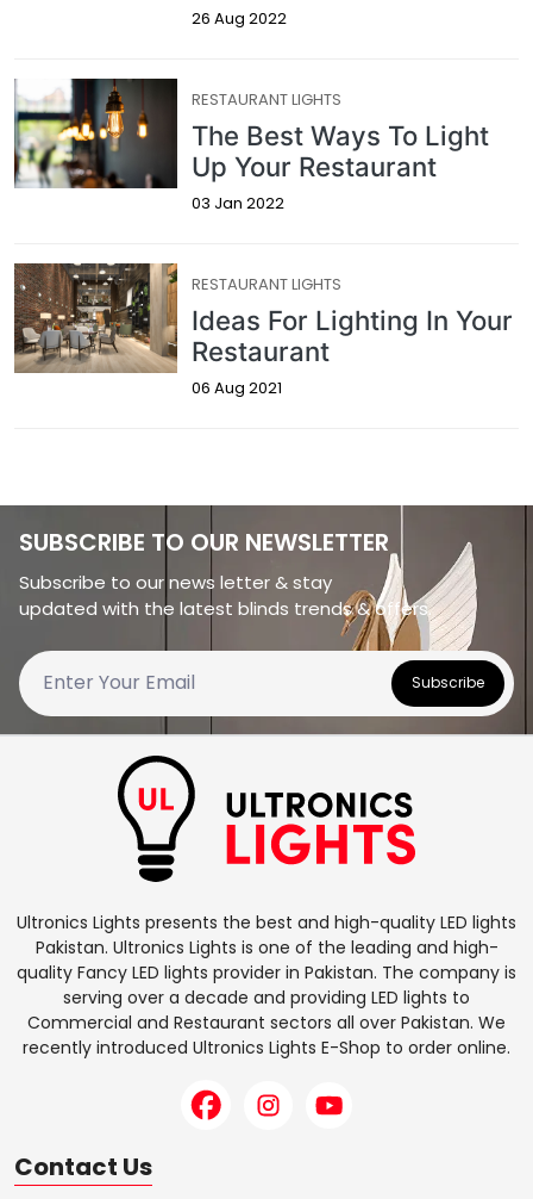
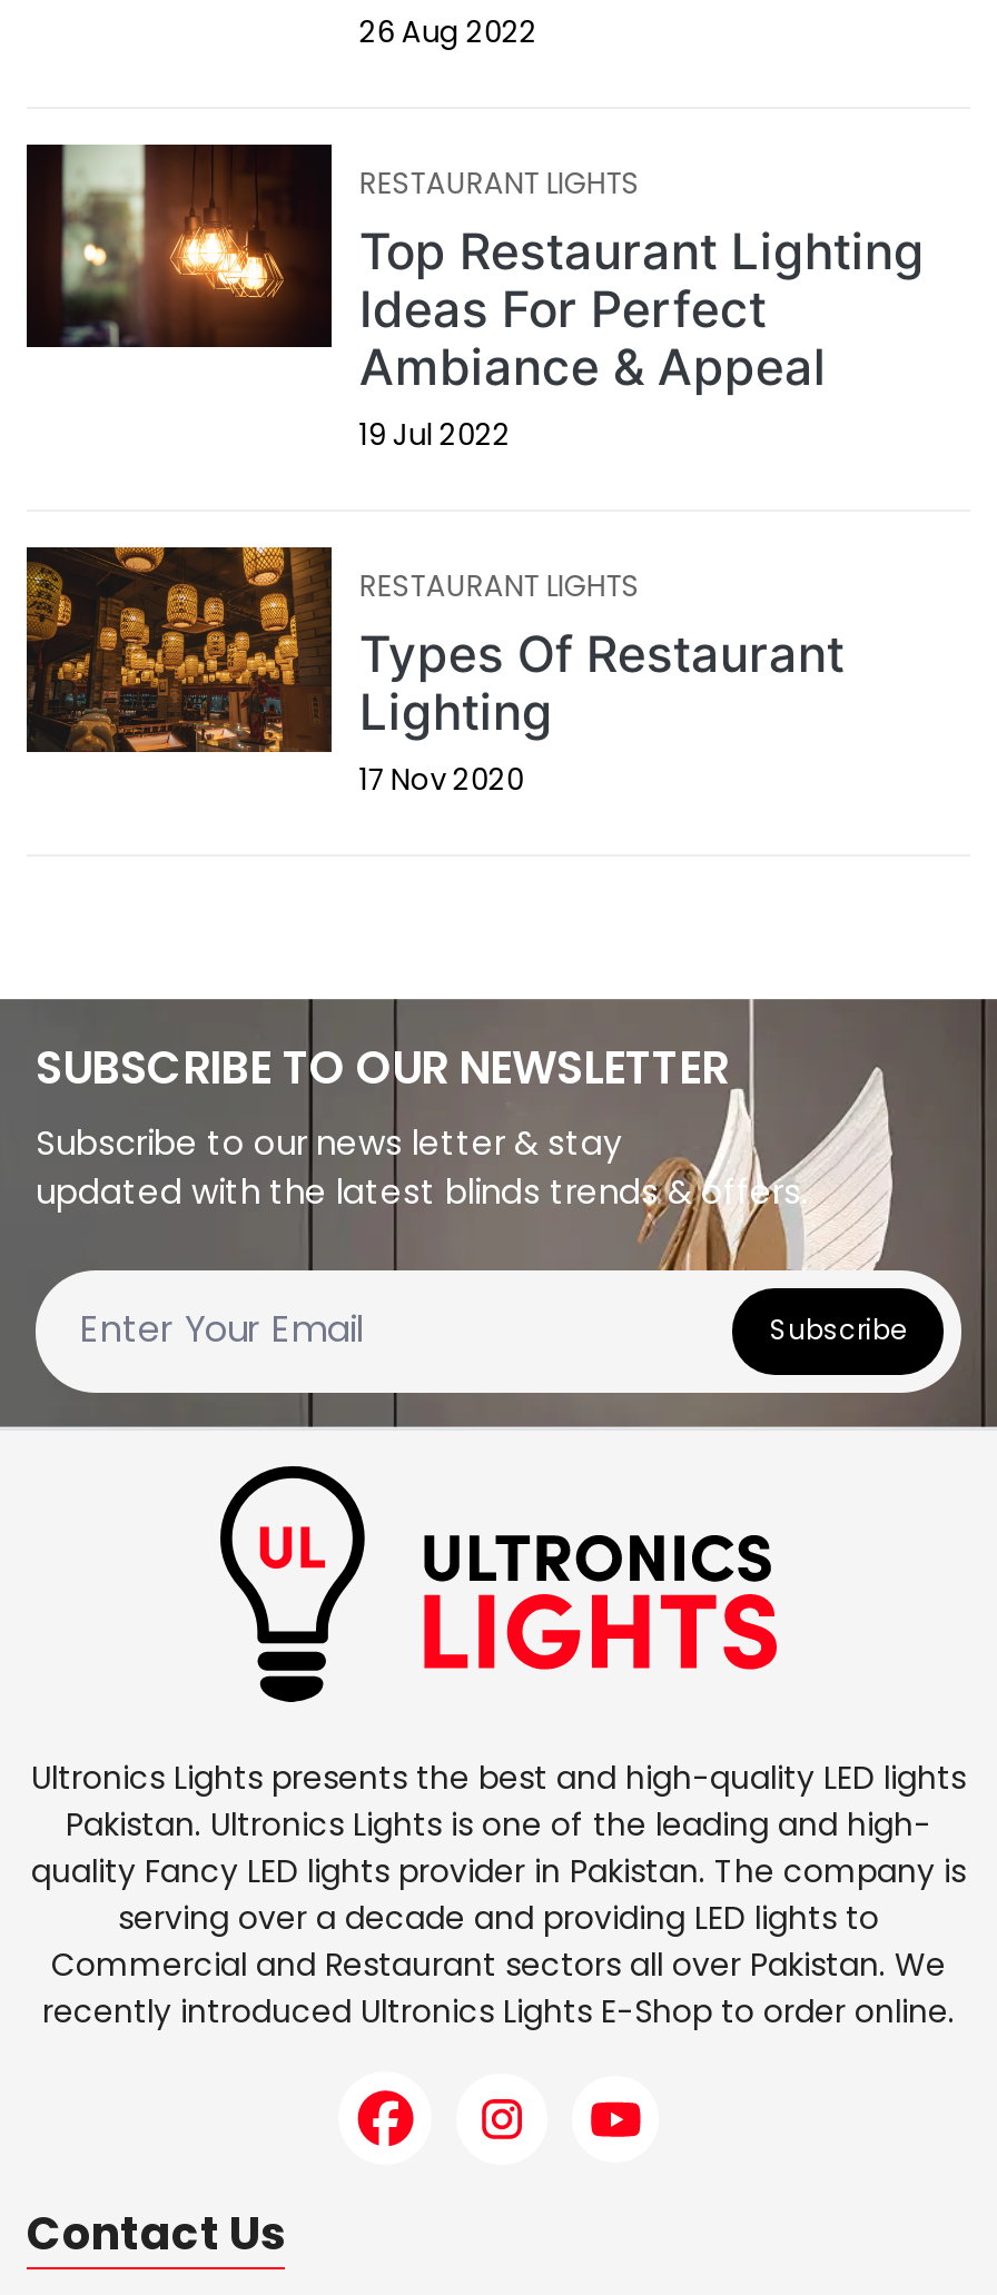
[13,79,489,215] [image] | The Best Ways To Light | Up Your Restaurant | 03 Jan 2022 -> [24,142,924,456] [image] | Top Restaurant Lighting | Ideas For Perfect | Ambiance & Appeal | 19 Jul 2022
[13,262,513,399] [image] | Ideas For Lighting In Your | Restaurant | 06 Aug 2021 -> [24,545,844,801] [image] | Types Of Restaurant | Lighting | 17 Nov 2020

